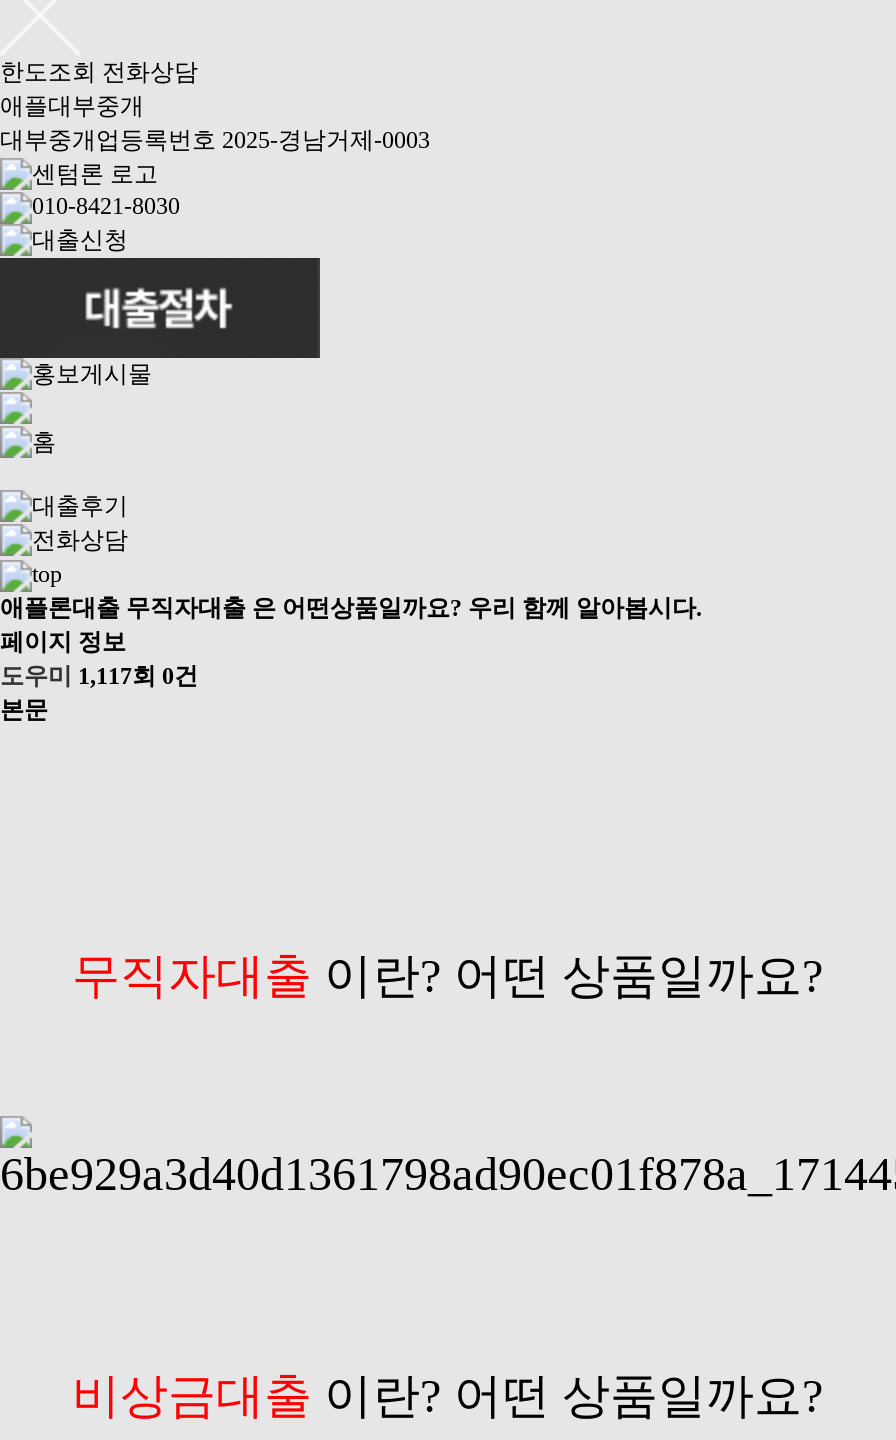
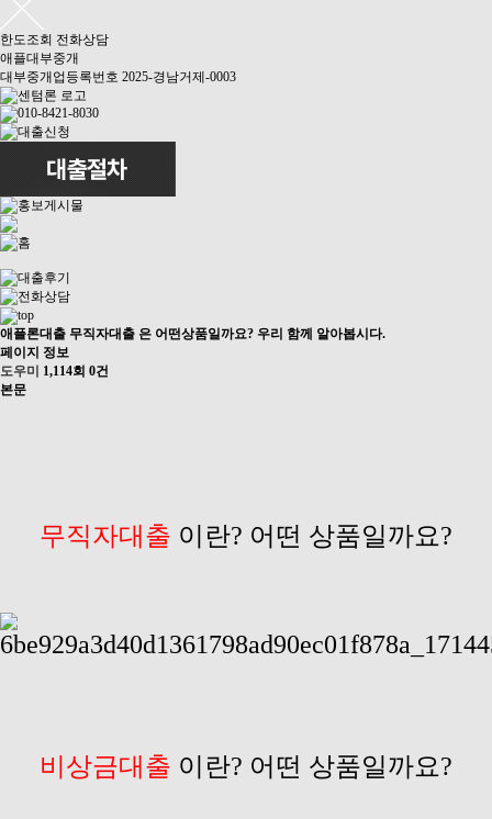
[0,661,198,689] 도우미 1,117회 0건 -> [0,363,109,378] 도우미 1,114회 0건

